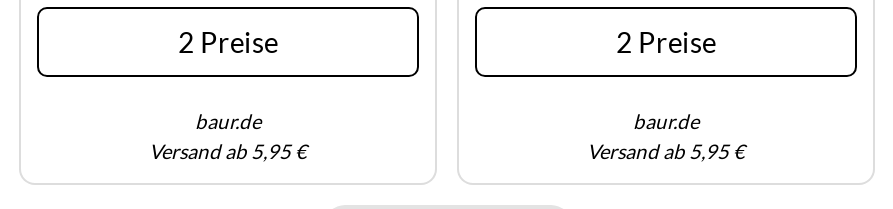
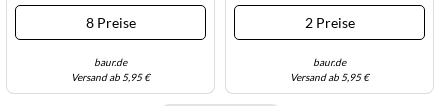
[178,24,278,58] 2 Preise -> [85,14,135,31] 8 Preise

